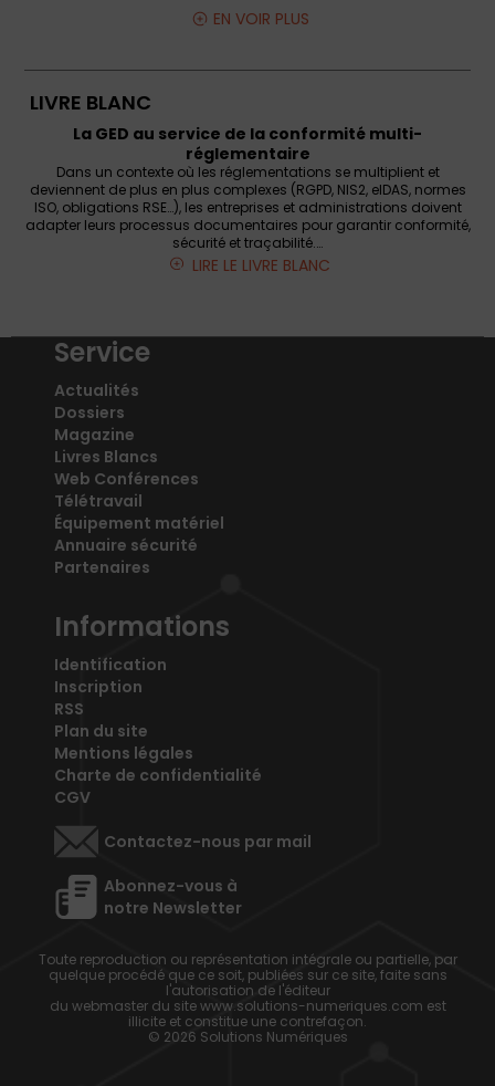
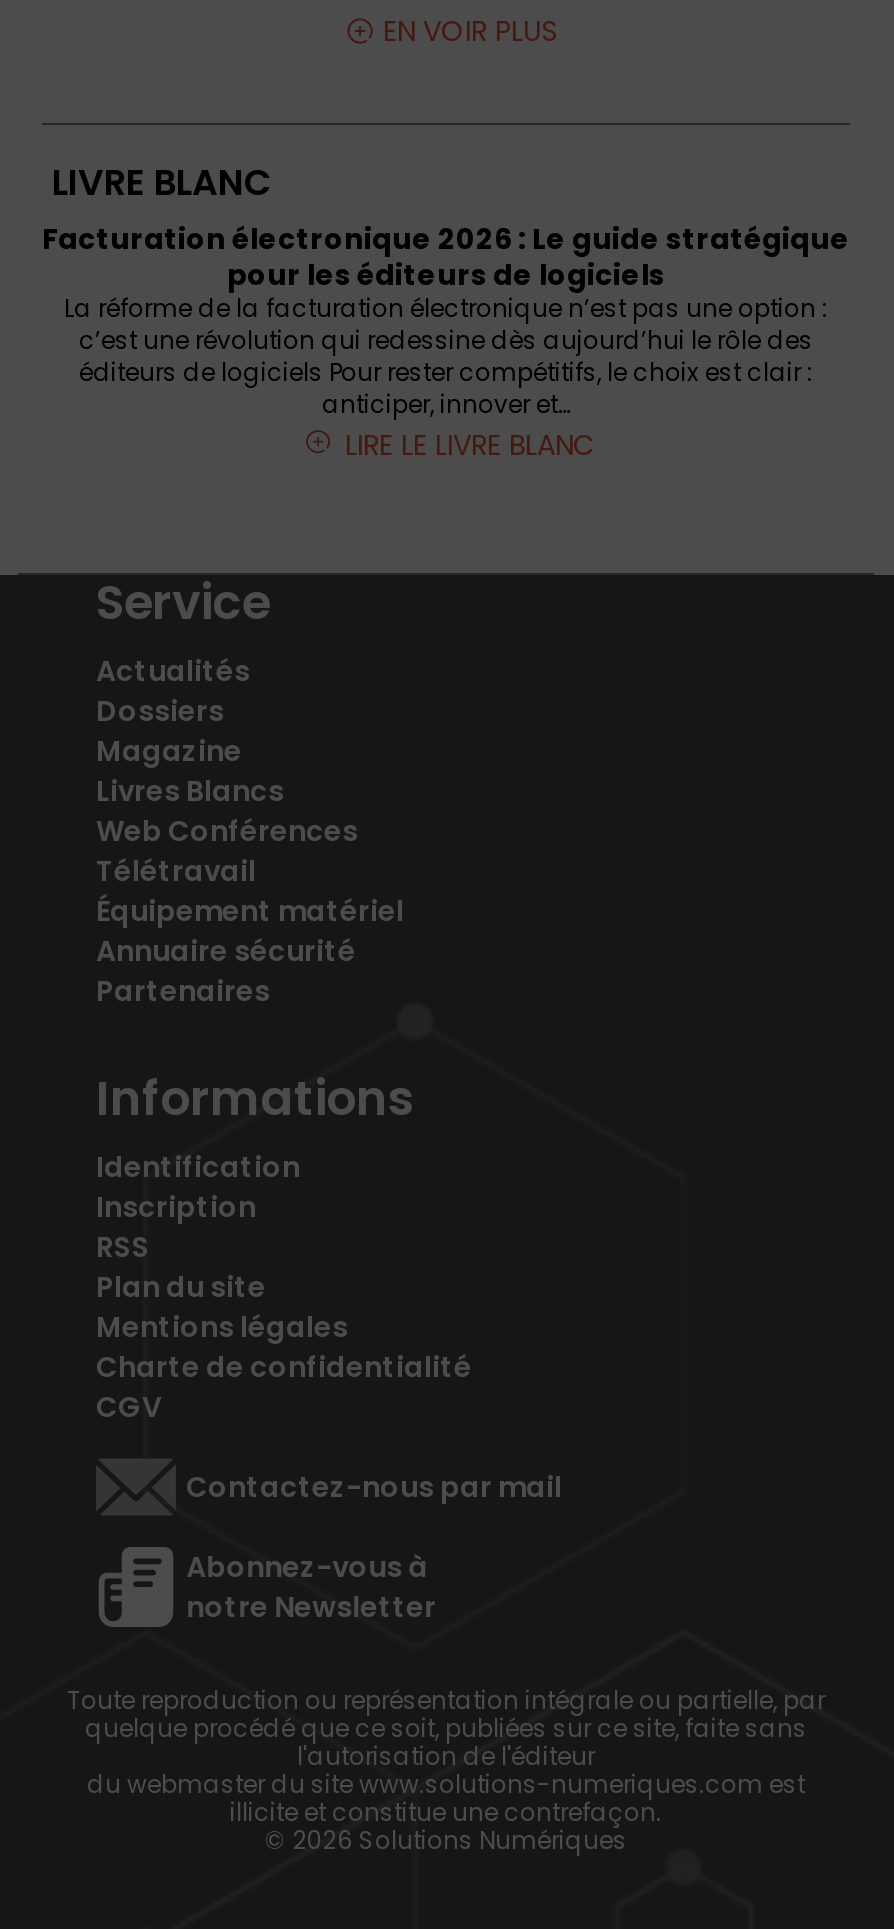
[25,123,470,252] La GED au service de la conformité multi- | réglementaire | Dans un contexte où les réglementations se multiplient et | deviennent de plus en plus complexes (RGPD, NIS2, eIDAS, normes | ISO, obligations RSE…), les entreprises et administrations doivent | adapter leurs processus documentaires pour garantir conformité, | sécurité et traçabilité.… -> [42,219,850,421] Facturation électronique 2026 : Le guide stratégique | pour les éditeurs de logiciels | La réforme de la facturation électronique n’est pas une option : | c’est une révolution qui redessine dès aujourd’hui le rôle des | éditeurs de logiciels Pour rester compétitifs, le choix est clair : | anticiper, innover et…

